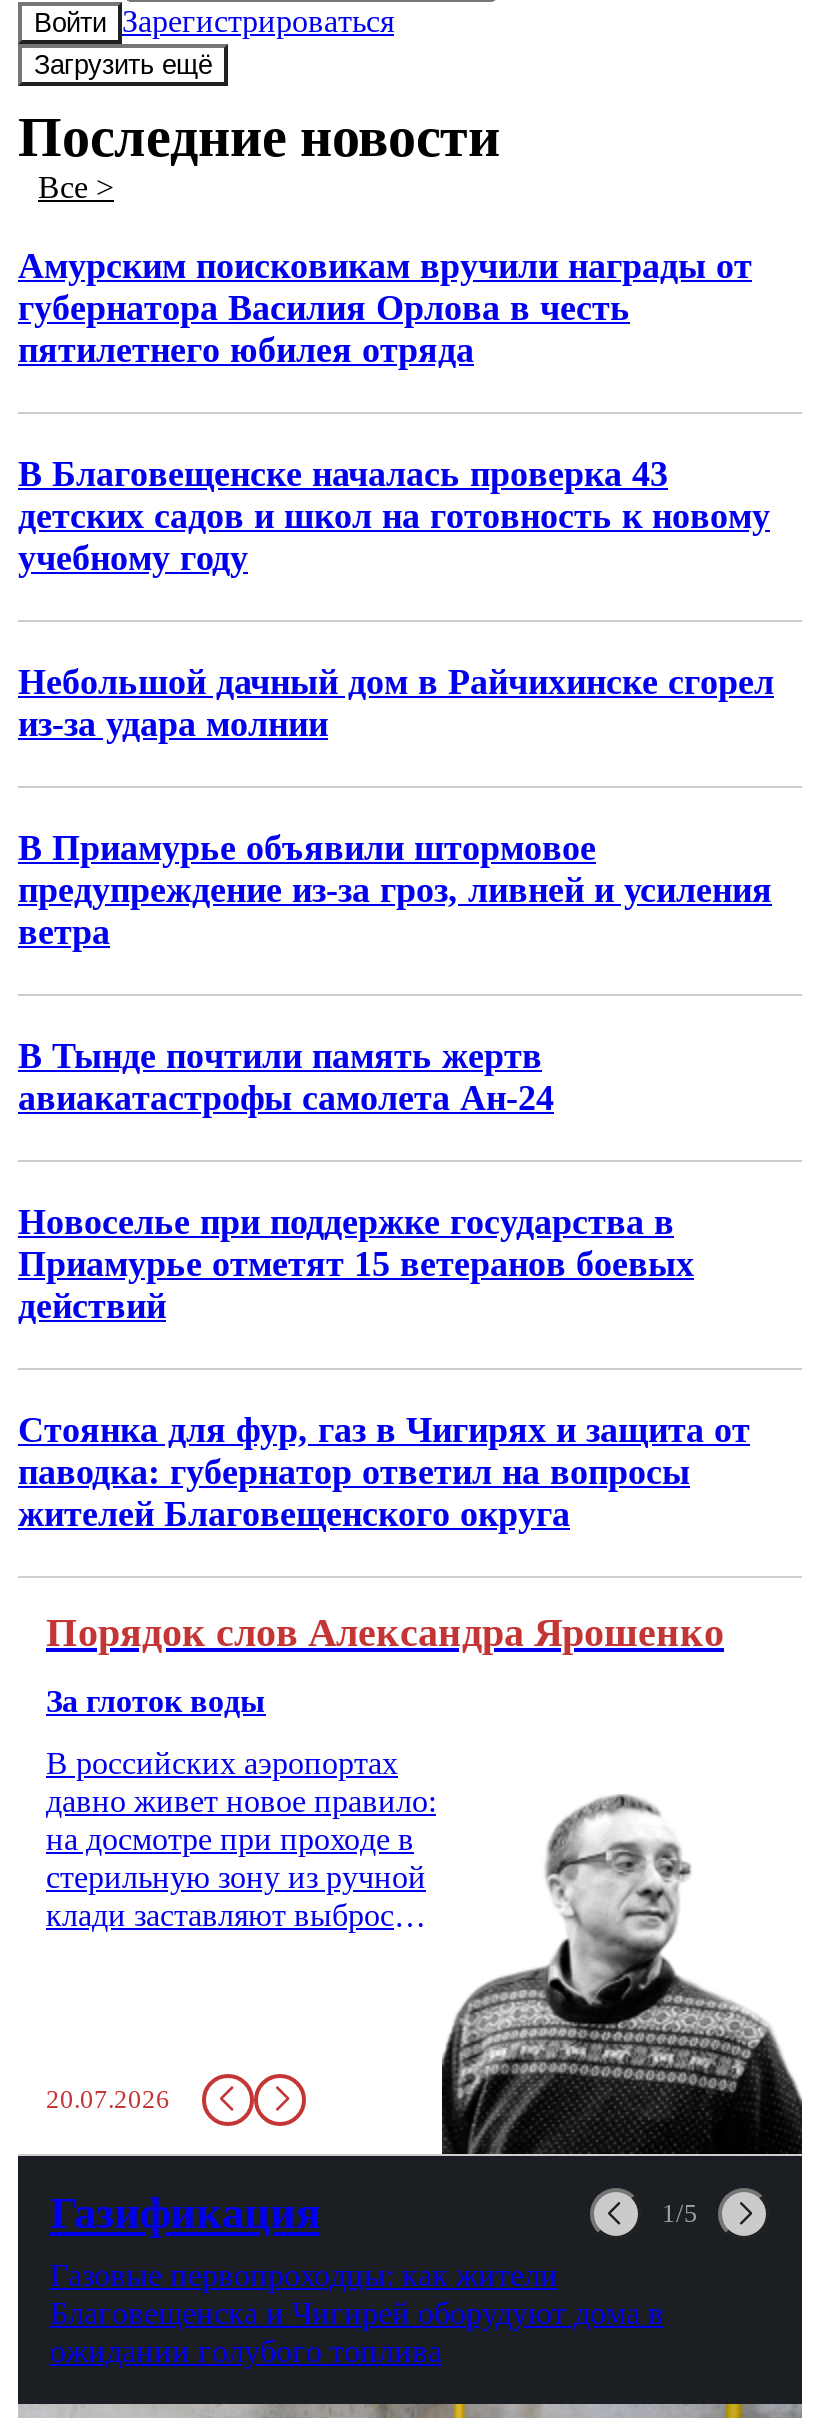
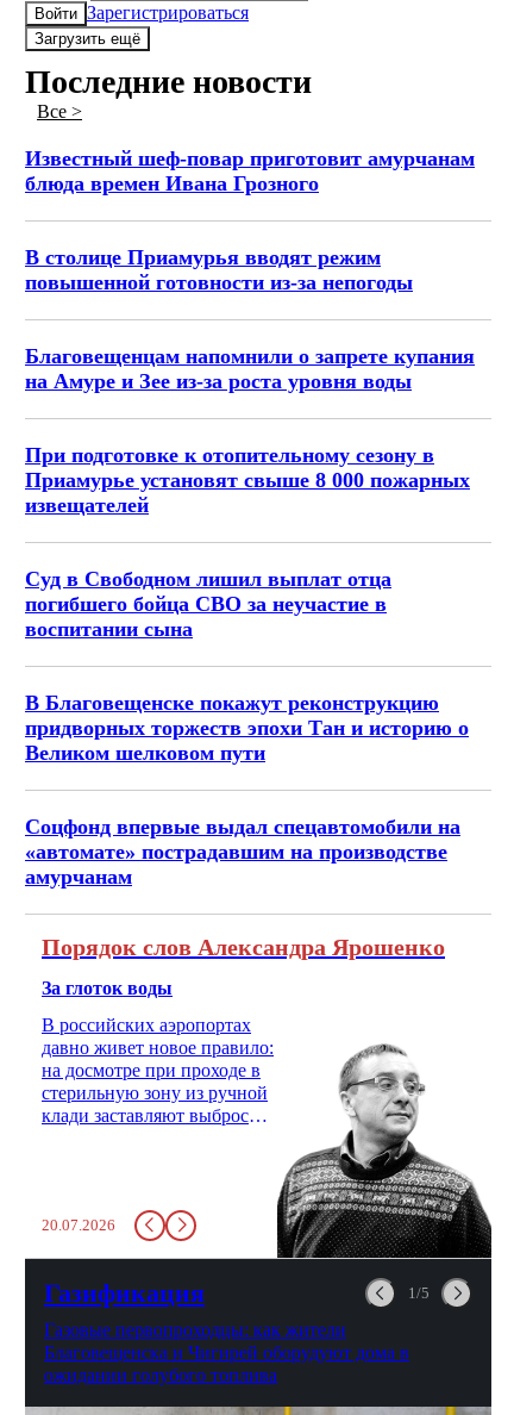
[18,247,752,371] Амурским поисковикам вручили награды от | губернатора Василия Орлова в честь | пятилетнего юбилея отряда -> [25,147,475,196] Известный шеф-повар приготовит амурчанам | блюда времен Ивана Грозного
[18,455,770,579] В Благовещенске началась проверка 43 | детских садов и школ на готовность к новому | учебному году -> [25,246,413,295] В столице Приамурья вводят режим | повышенной готовности из-за непогоды
[18,663,774,745] Небольшой дачный дом в Райчихинске сгорел | из-за удара молнии -> [25,345,475,393] Благовещенцам напомнили о запрете купания | на Амуре и Зее из-за роста уровня воды
[18,829,772,953] В Приамурье объявили штормовое | предупреждение из-за гроз, ливней и усиления | ветра -> [25,443,470,517] При подготовке к отопительному сезону в | Приамурье установят свыше 8 000 пожарных | извещателей
[18,1037,554,1119] В Тынде почтили память жертв | авиакатастрофы самолета Ан-24 -> [25,567,391,641] Суд в Свободном лишил выплат отца | погибшего бойца СВО за неучастие в | воспитании сына
[18,1203,694,1327] Новоселье при поддержке государства в | Приамурье отметят 15 ветеранов боевых | действий -> [25,691,469,765] В Благовещенске покажут реконструкцию | придворных торжеств эпохи Тан и историю о | Великом шелковом пути
[18,1411,750,1535] Стоянка для фур, газ в Чигирях и защита от | паводка: губернатор ответил на вопросы | жителей Благовещенского округа -> [25,815,460,889] Соцфонд впервые выдал спецавтомобили на | «автомате» пострадавшим на производстве | амурчанам

